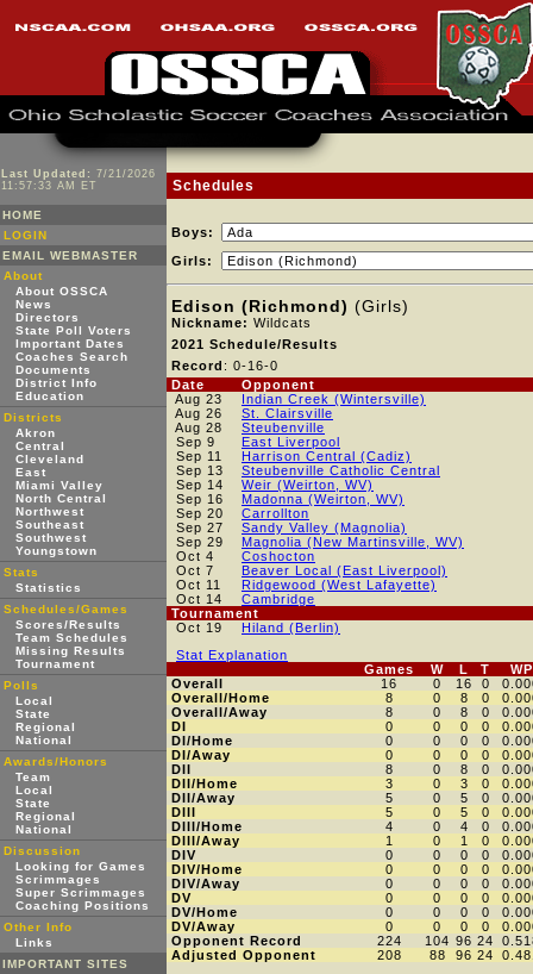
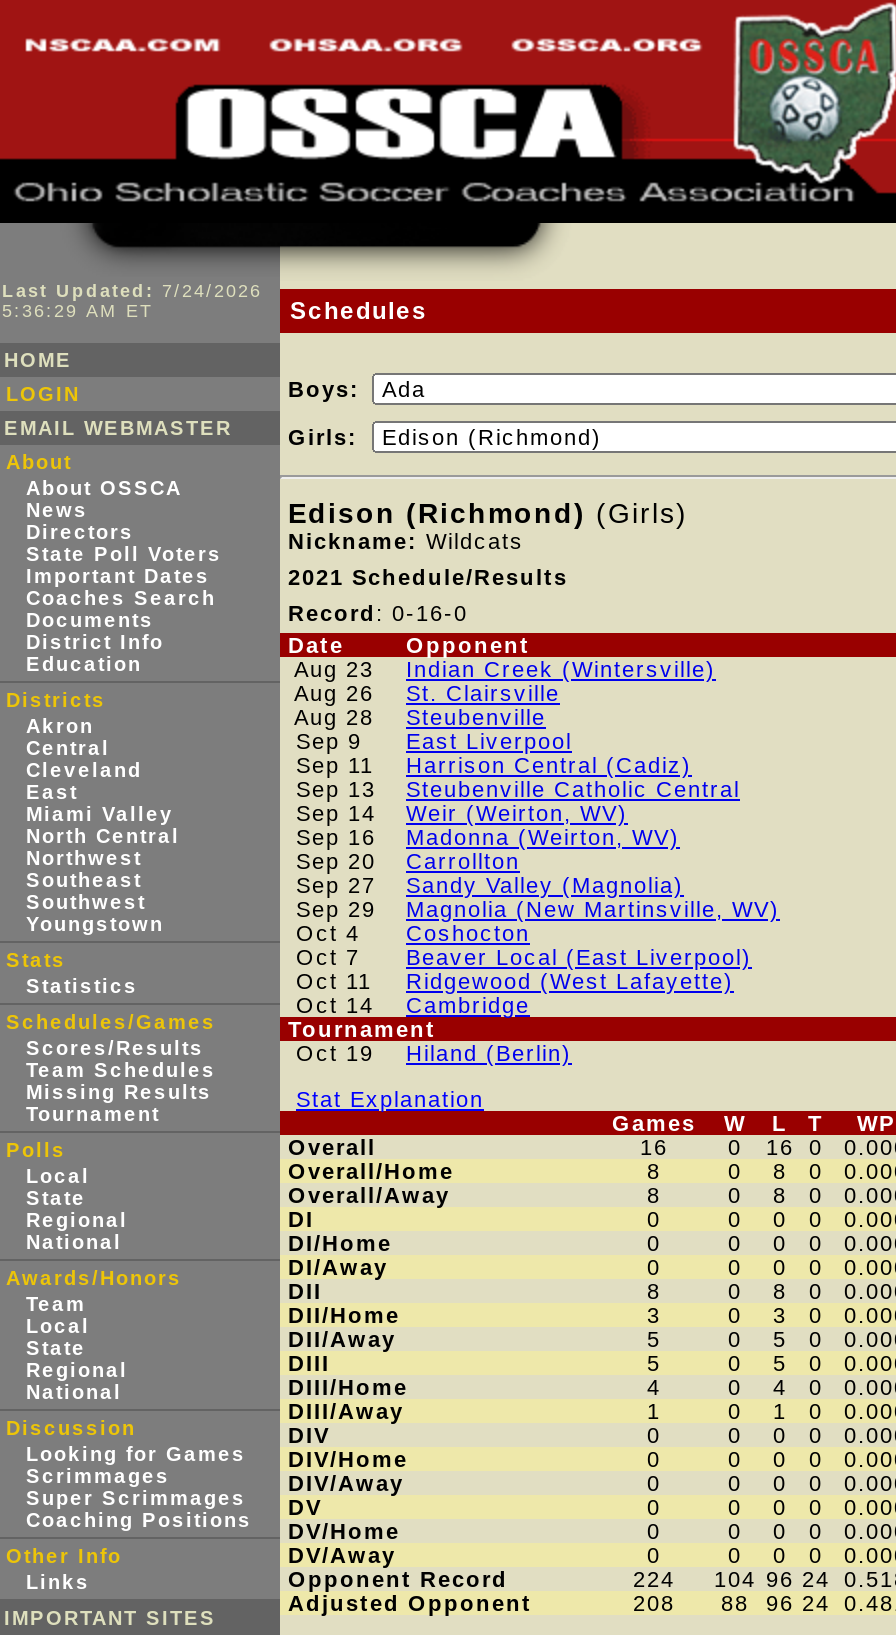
[1,168,156,180] Last Updated: 7/21/2026 -> [2,281,262,301] Last Updated: 7/24/2026
[1,180,98,192] 11:57:33 AM ET -> [2,301,154,321] 5:36:29 AM ET

